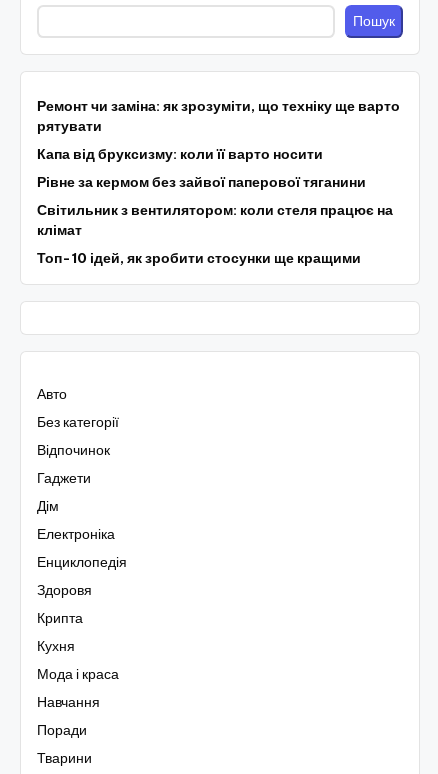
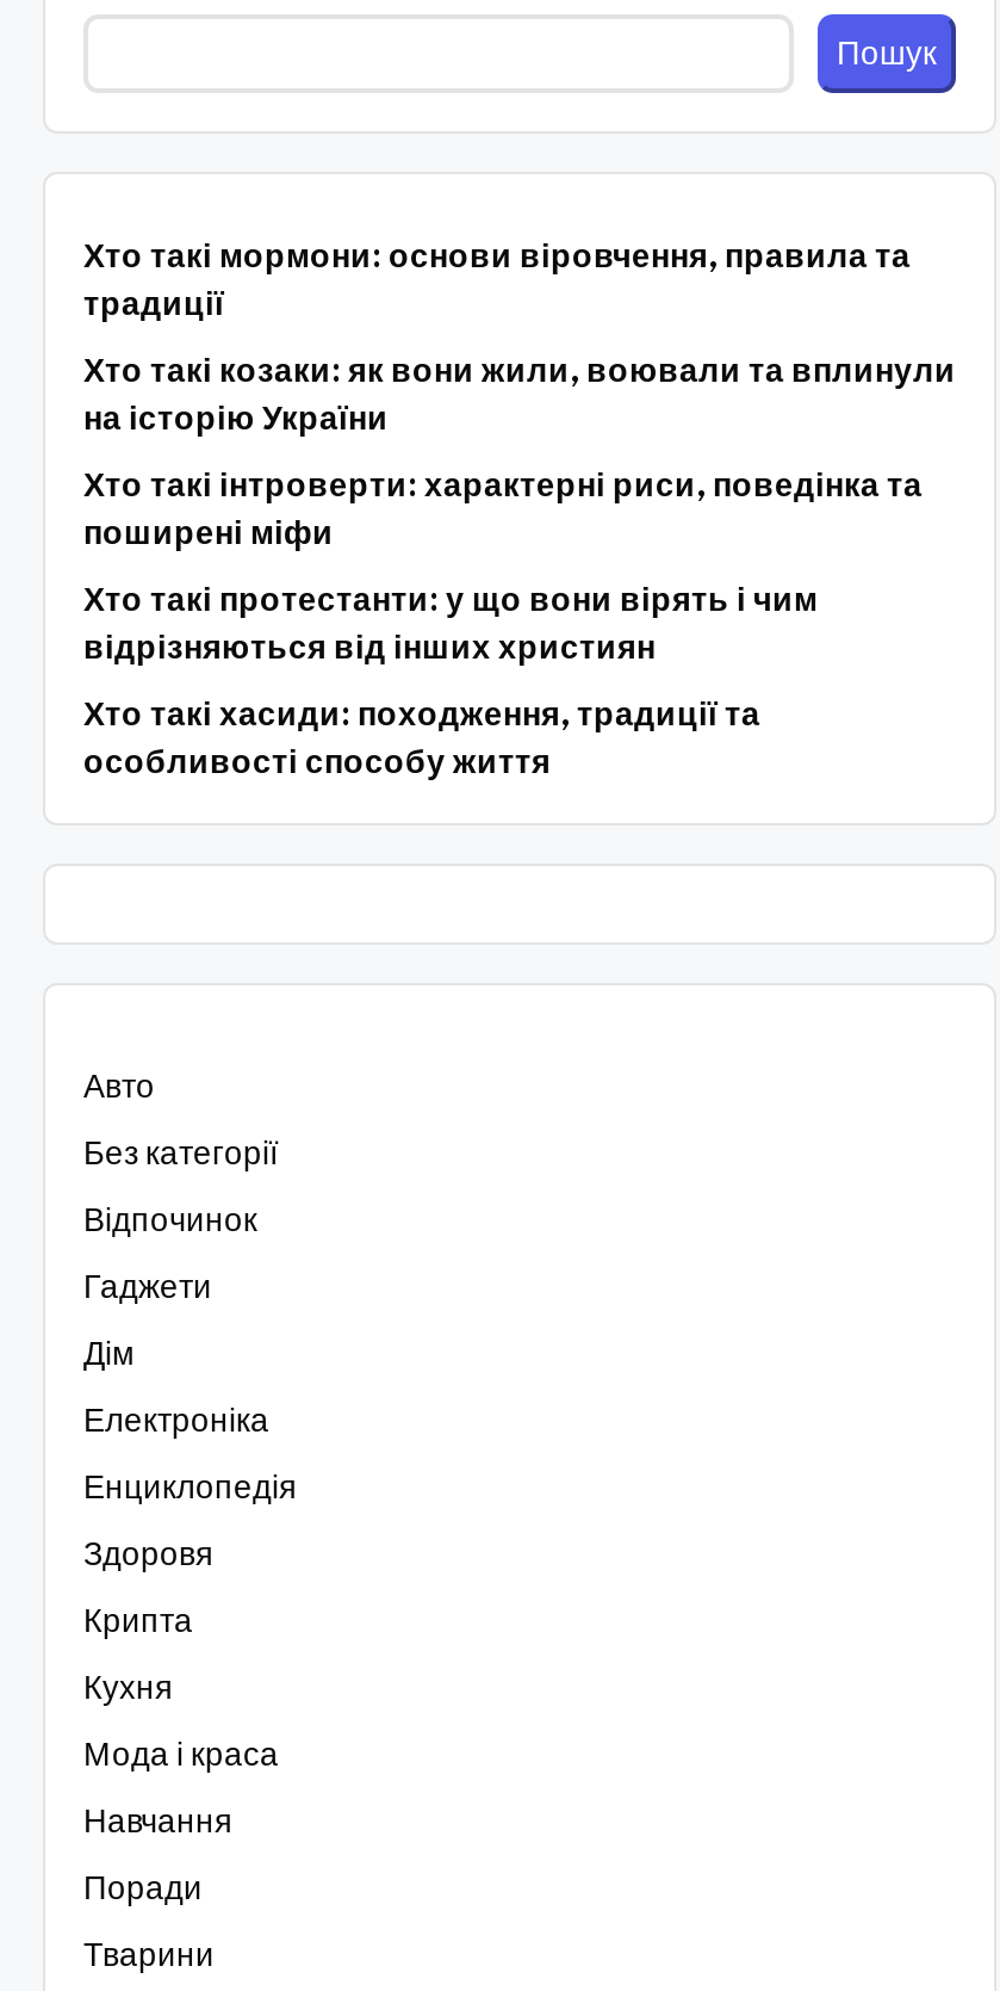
[37,97,400,135] Ремонт чи заміна: як зрозуміти, що техніку ще варто | рятувати -> [83,234,911,325] Хто такі мормони: основи віровчення, правила та | традиції
[37,145,323,163] Капа від бруксизму: коли її варто носити -> [83,349,956,439] Хто такі козаки: як вони жили, воювали та вплинули | на історію України
[37,173,366,191] Рівне за кермом без зайвої паперової тяганини -> [83,463,923,554] Хто такі інтроверти: характерні риси, поведінка та | поширені міфи
[37,201,393,239] Світильник з вентилятором: коли стеля працює на | клімат -> [83,578,818,668] Хто такі протестанти: у що вони вірять і чим | відрізняються від інших християн
[37,249,361,267] Топ-10 ідей, як зробити стосунки ще кращими -> [83,692,760,783] Хто такі хасиди: походження, традиції та | особливості способу життя

